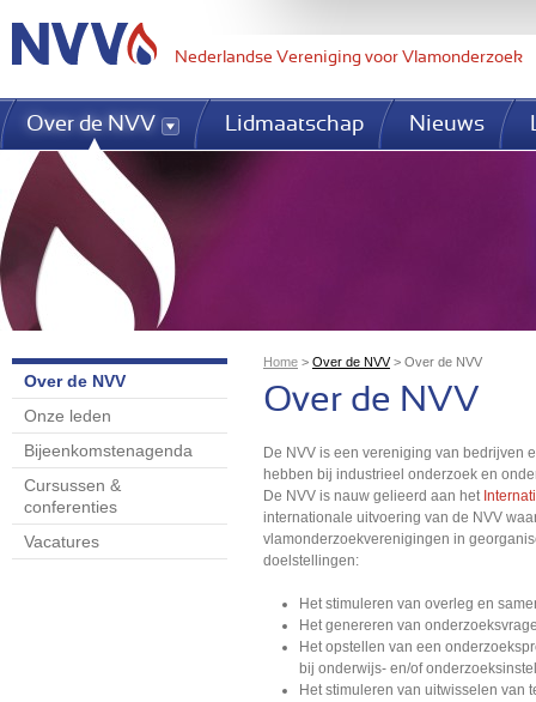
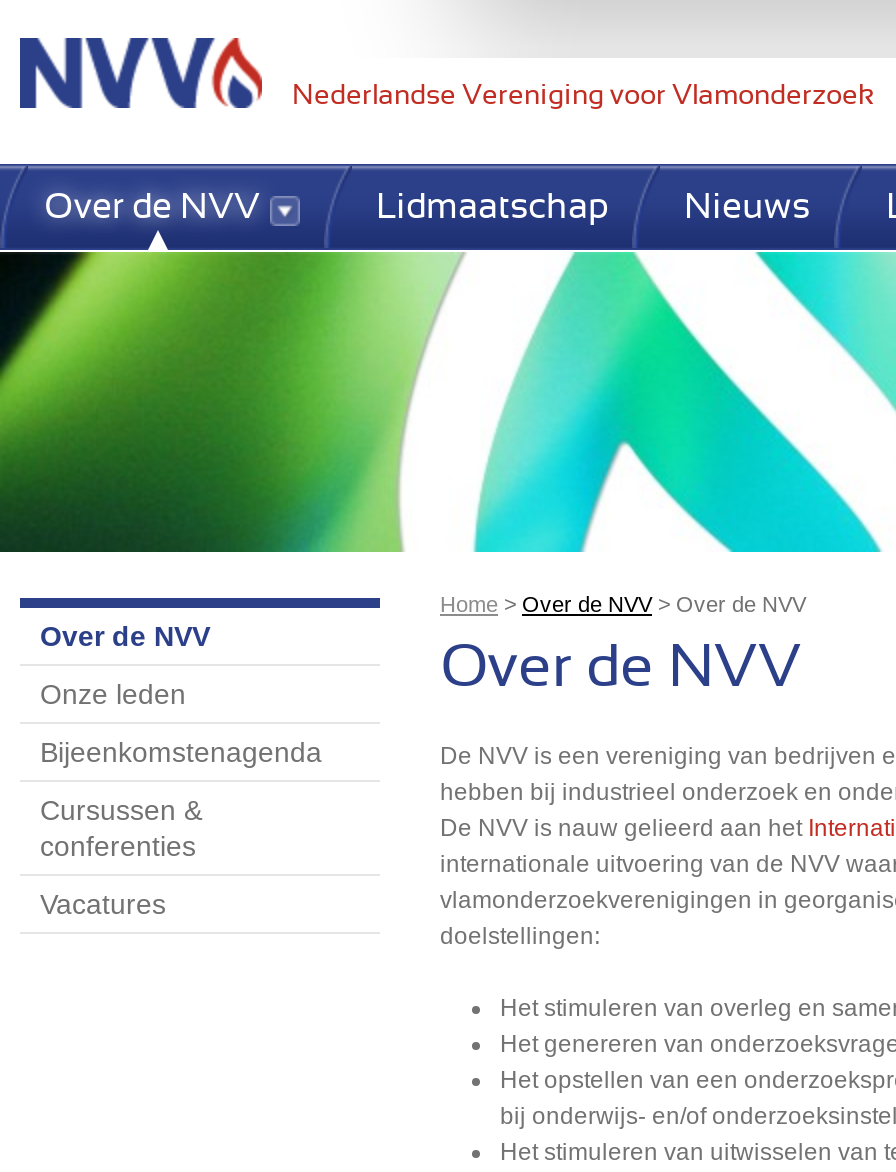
[4,150,532,332] [image] -> [6,250,890,554] [image]

